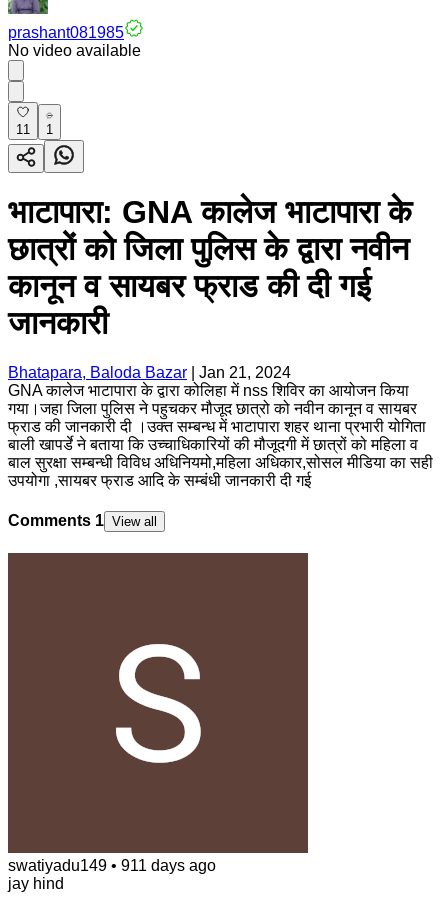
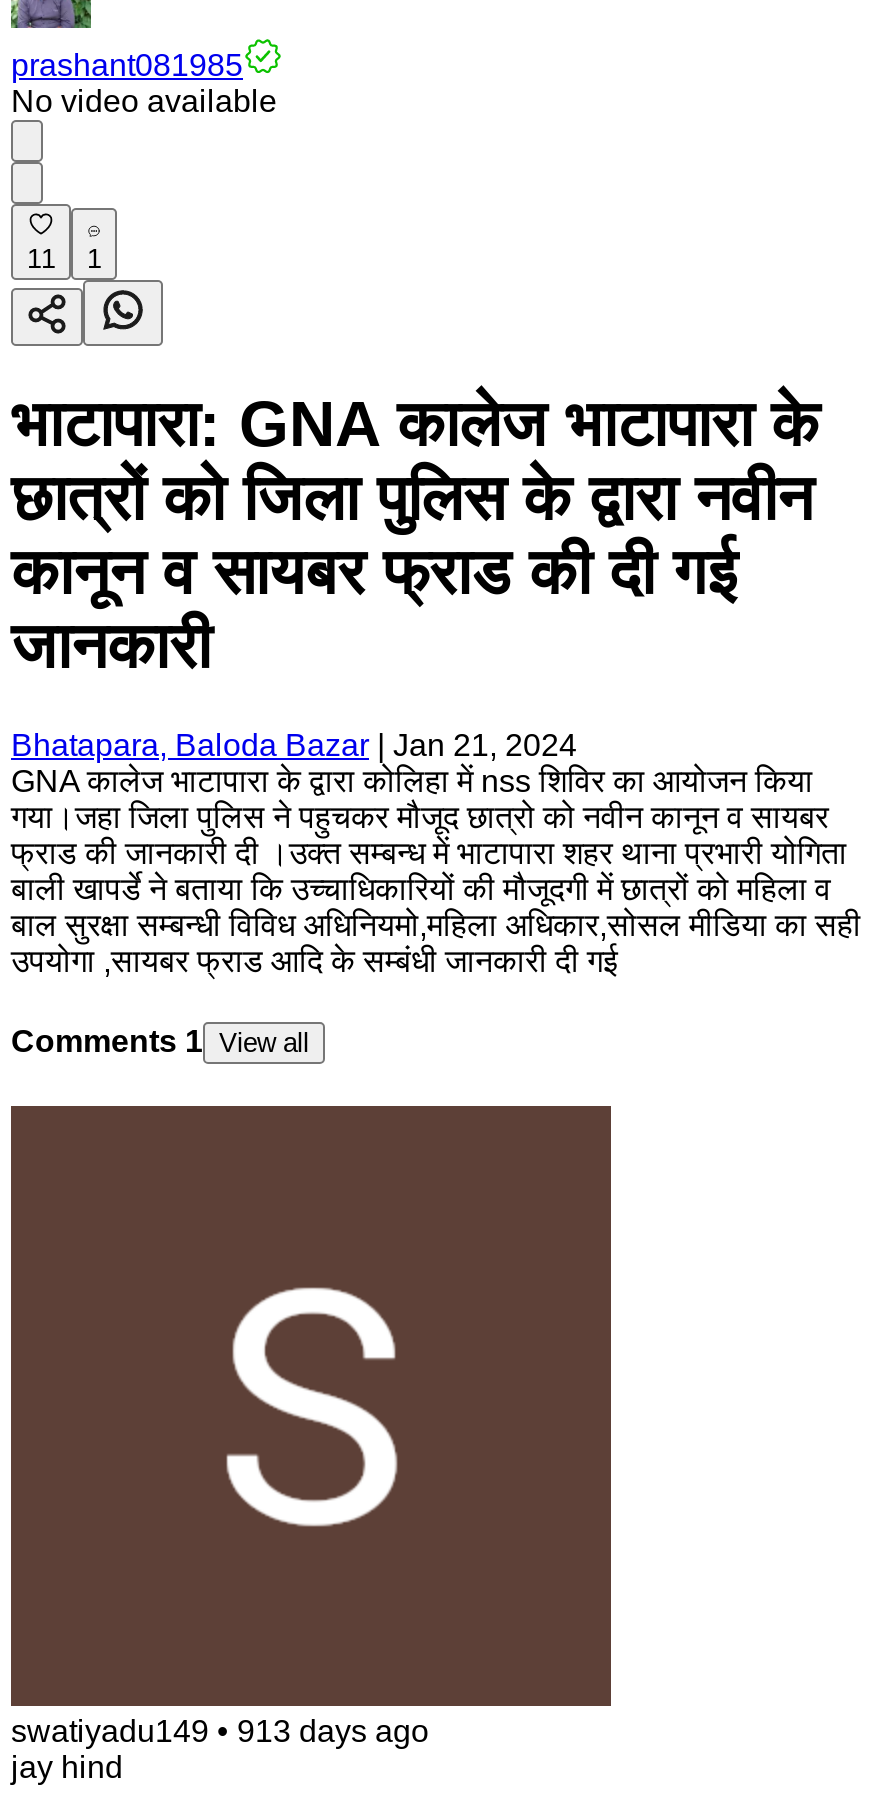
[8,857,216,874] swatiyadu149 • 911 days ago -> [11,1715,429,1749] swatiyadu149 • 913 days ago

